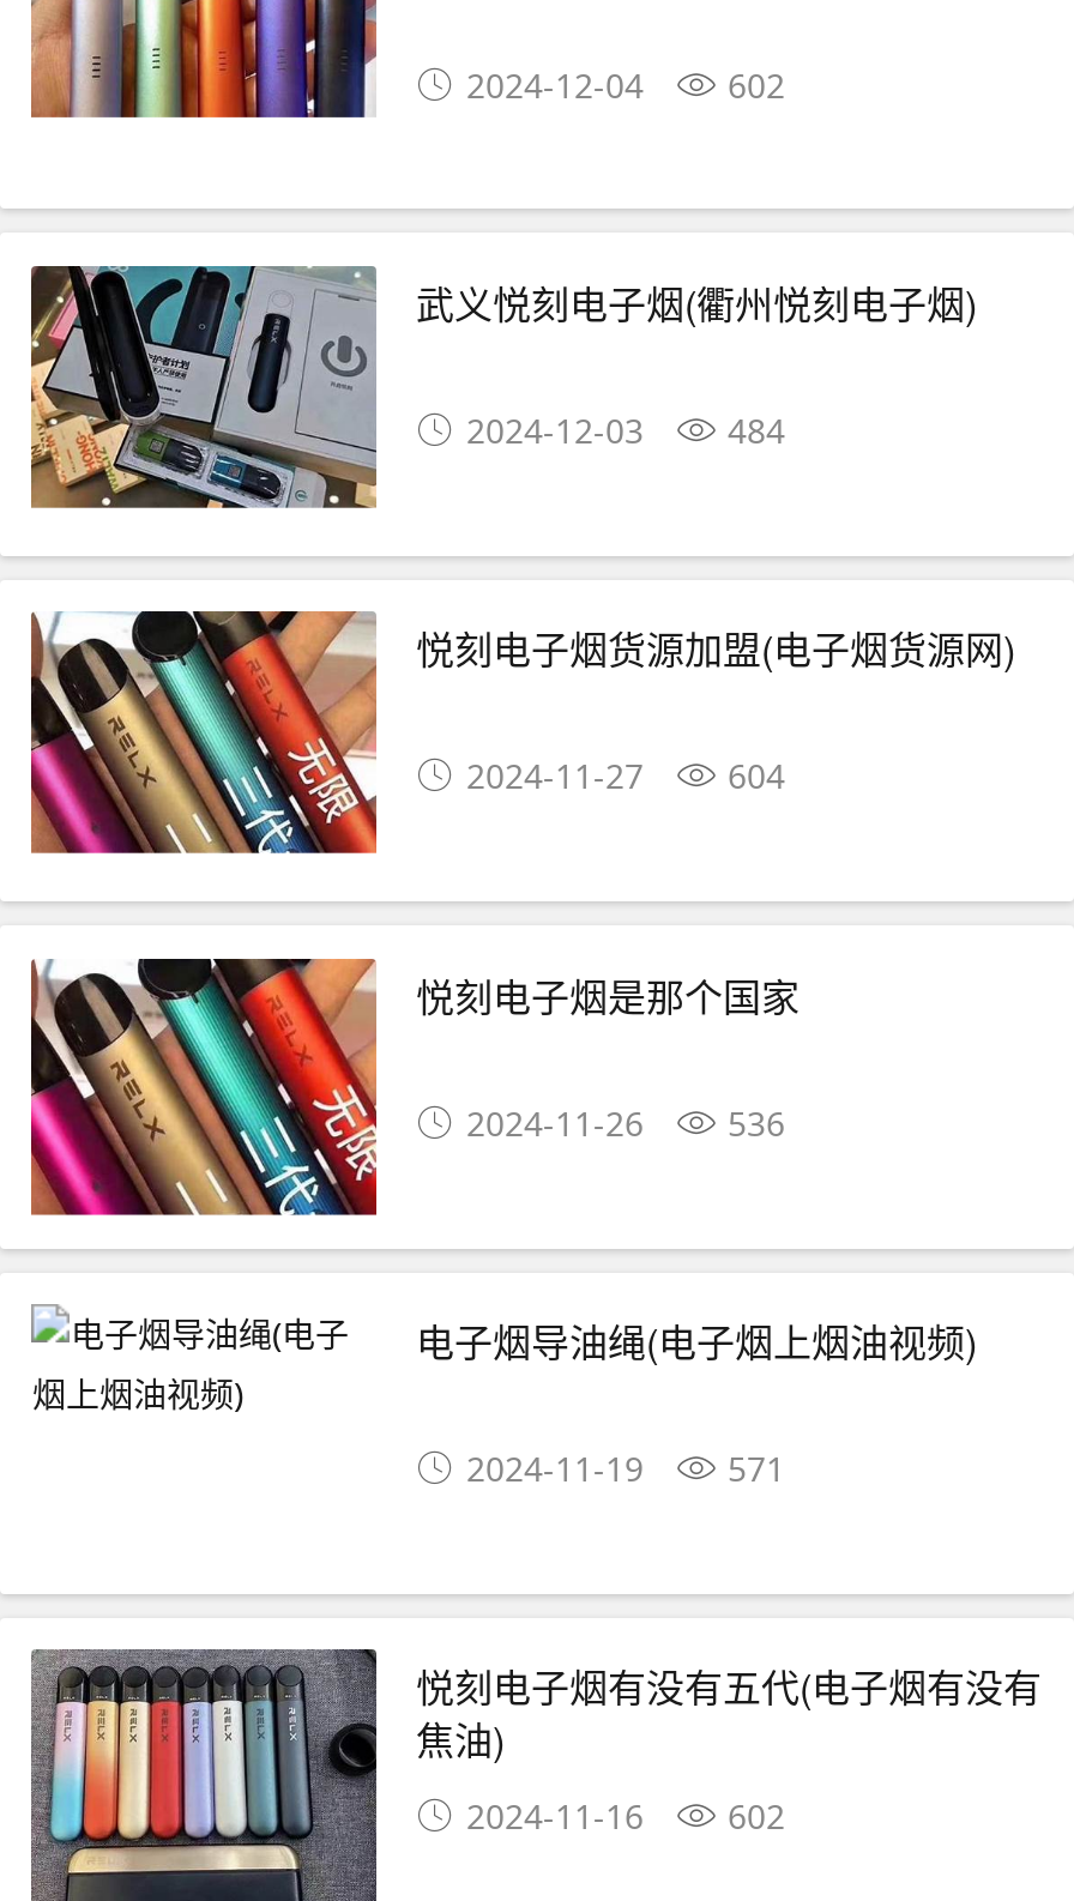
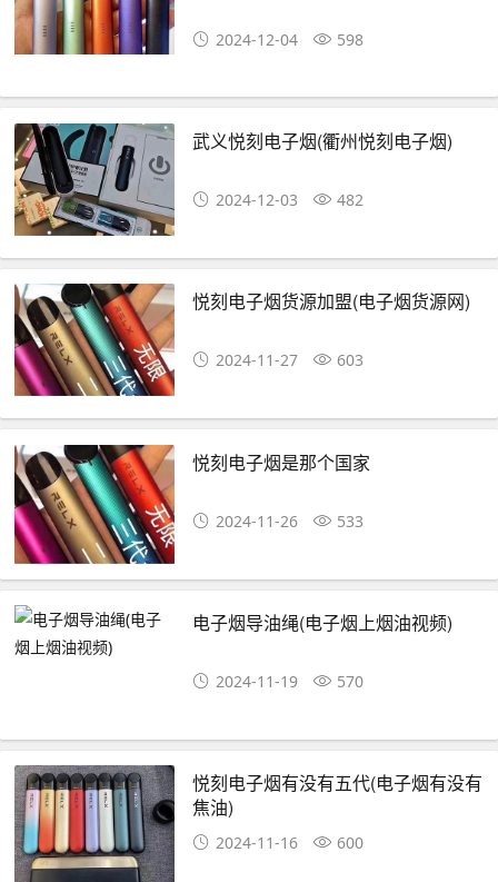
[466,62,785,107] 2024-12-04 602 -> [216,29,364,50] 2024-12-04 598
[466,408,785,453] 2024-12-03 484 -> [216,189,364,210] 2024-12-03 482
[466,754,785,799] 2024-11-27 604 -> [216,350,364,371] 2024-11-27 603
[466,1100,785,1145] 2024-11-26 536 -> [216,510,364,531] 2024-11-26 533
[466,1446,785,1492] 2024-11-19 571 -> [216,671,364,692] 2024-11-19 570
[466,1792,785,1838] 2024-11-16 602 -> [216,832,364,853] 2024-11-16 600

